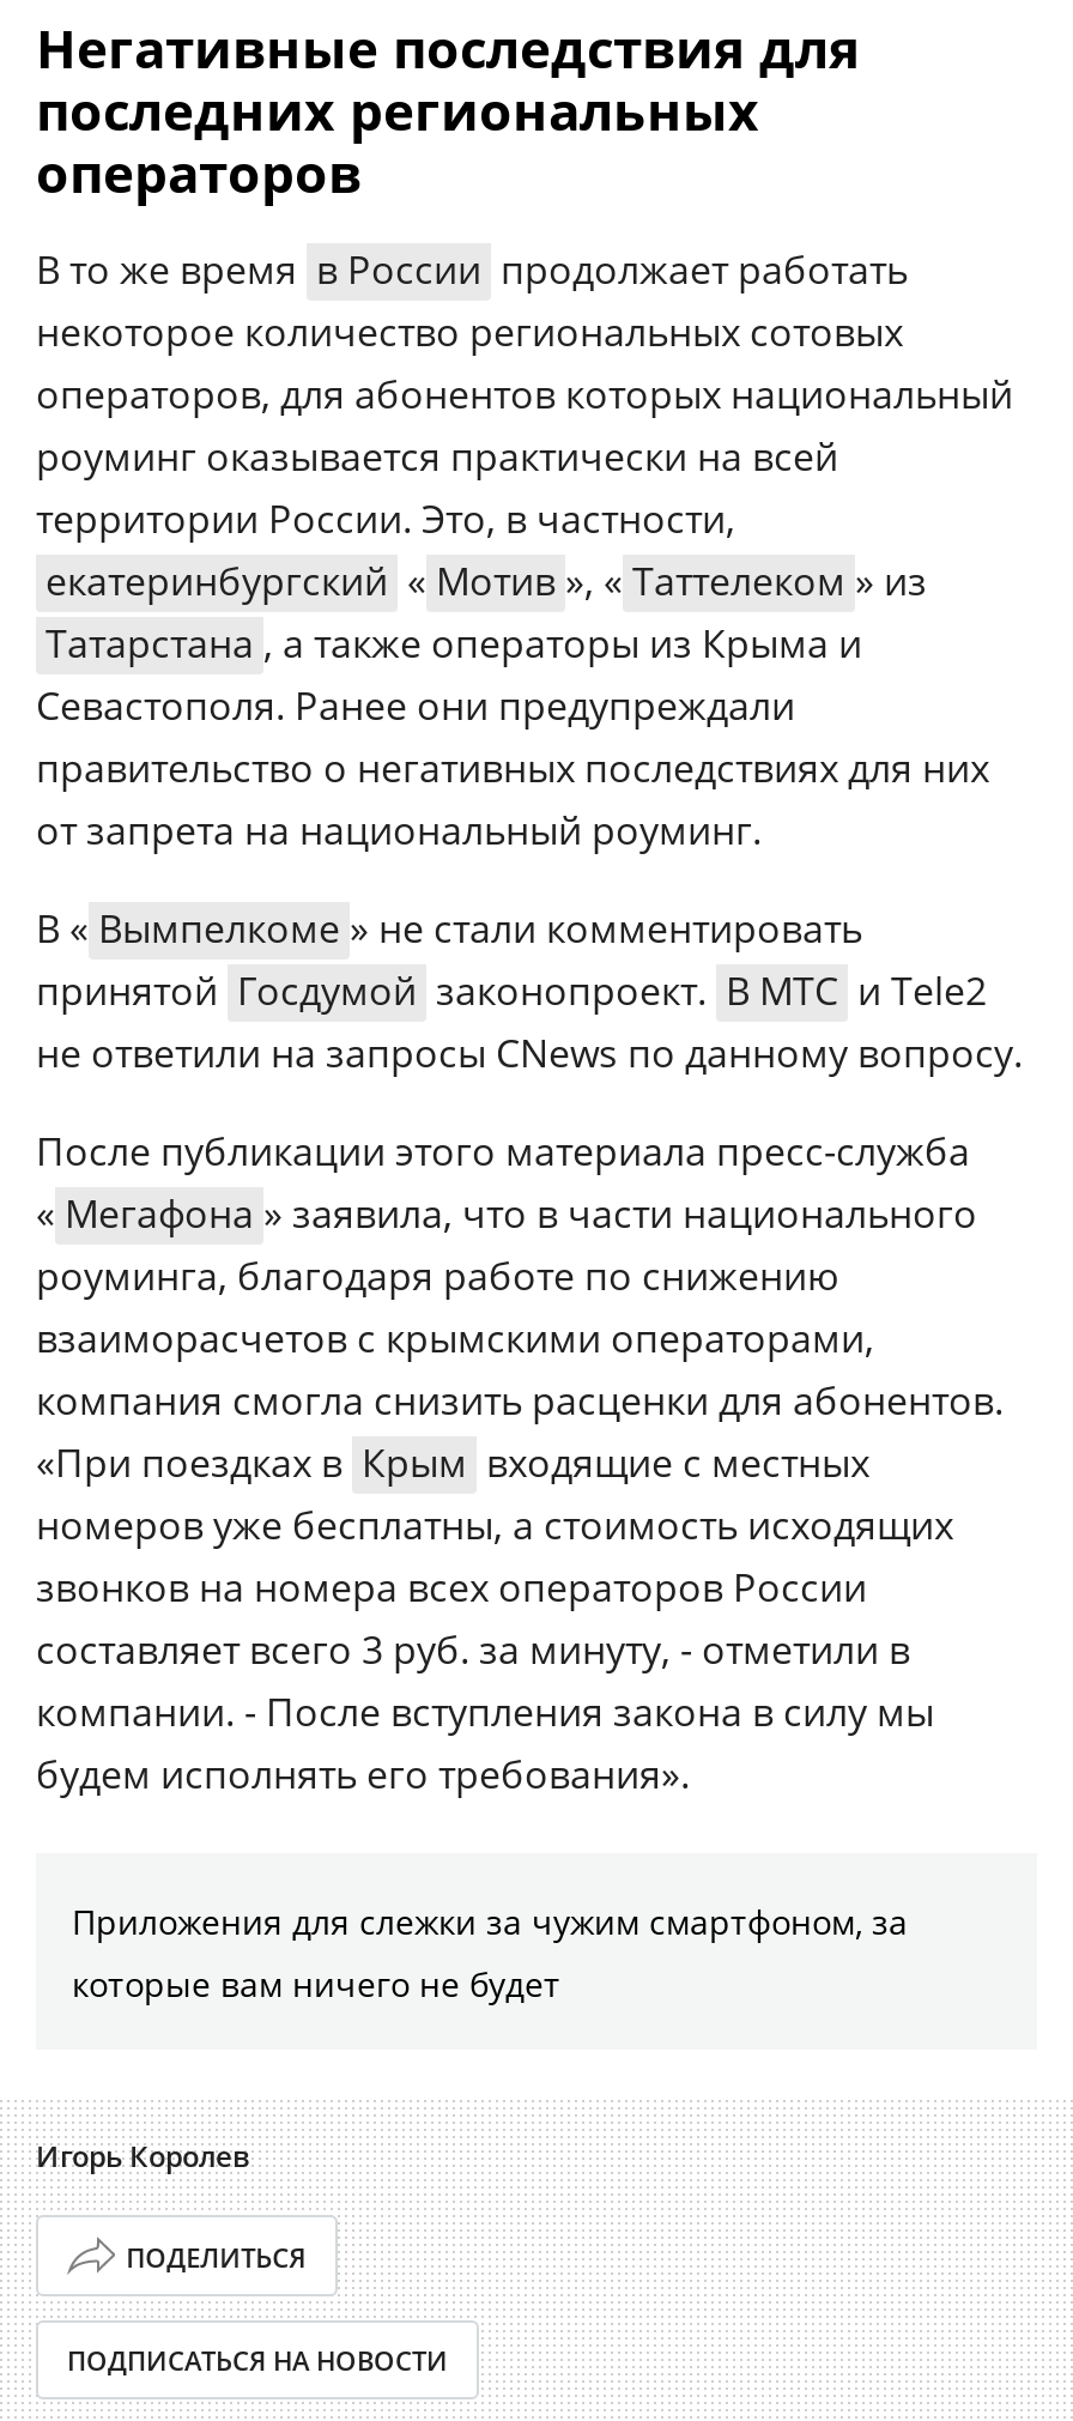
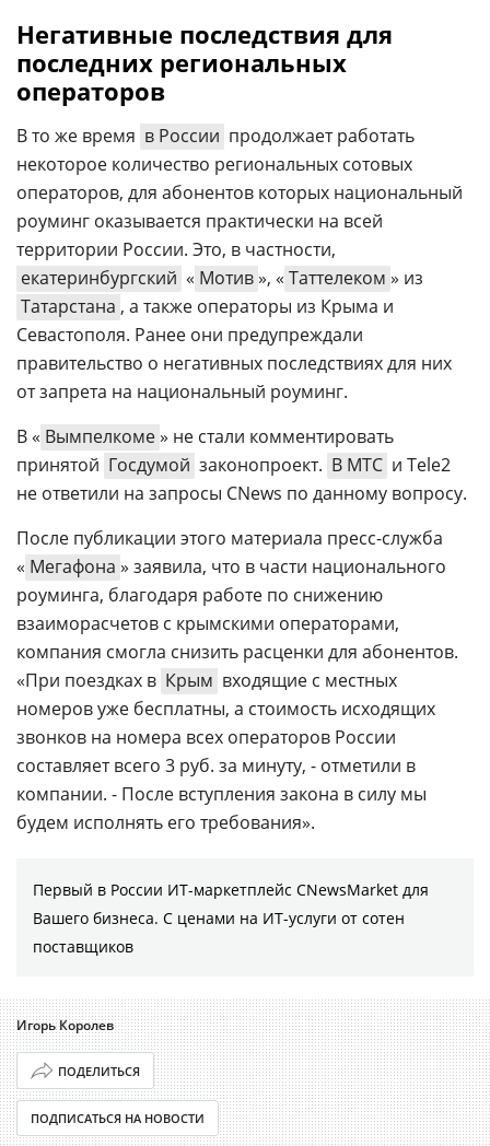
[72,1900,908,2008] Приложения для слежки за чужим смартфоном, за | которые вам ничего не будет -> [33,880,429,957] Первый в России ИТ-маркетплейс CNewsMarket для | Вашего бизнеса. С ценами на ИТ-услуги от сотен | поставщиков

